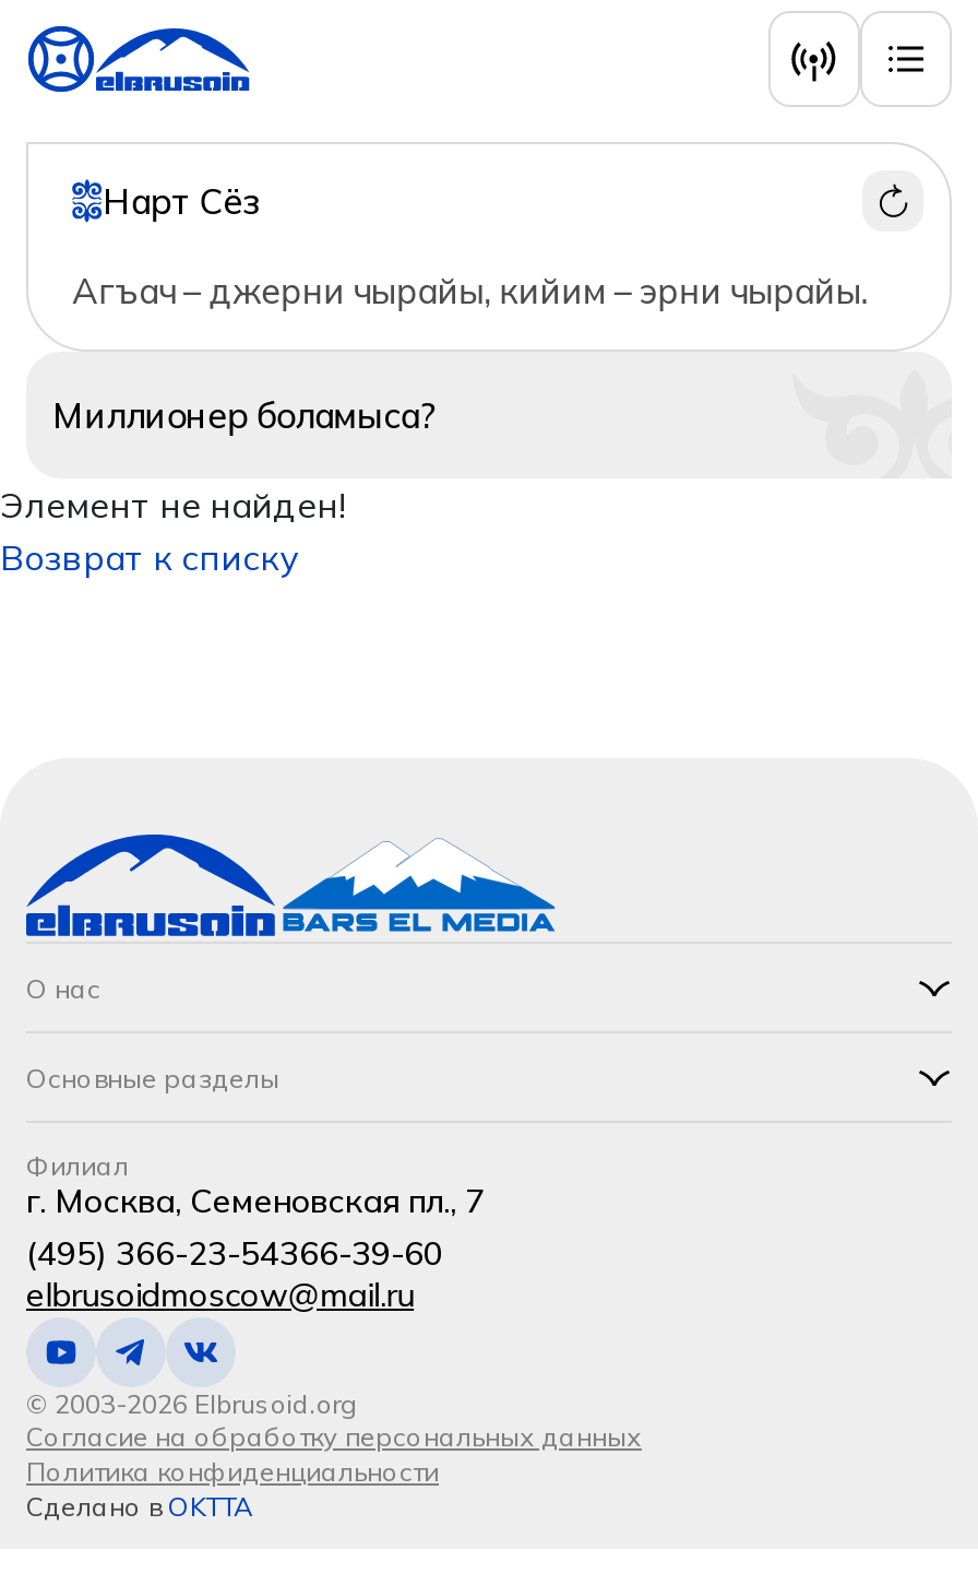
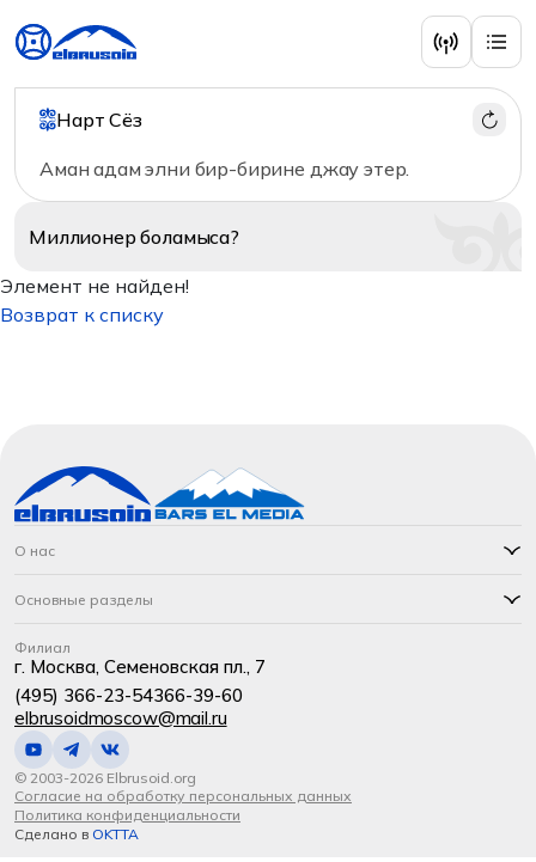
[72,269,867,312] Агъач – джерни чырайы, кийим – эрни чырайы. -> [39,157,409,181] Аман адам элни бир-бирине джау этер.

